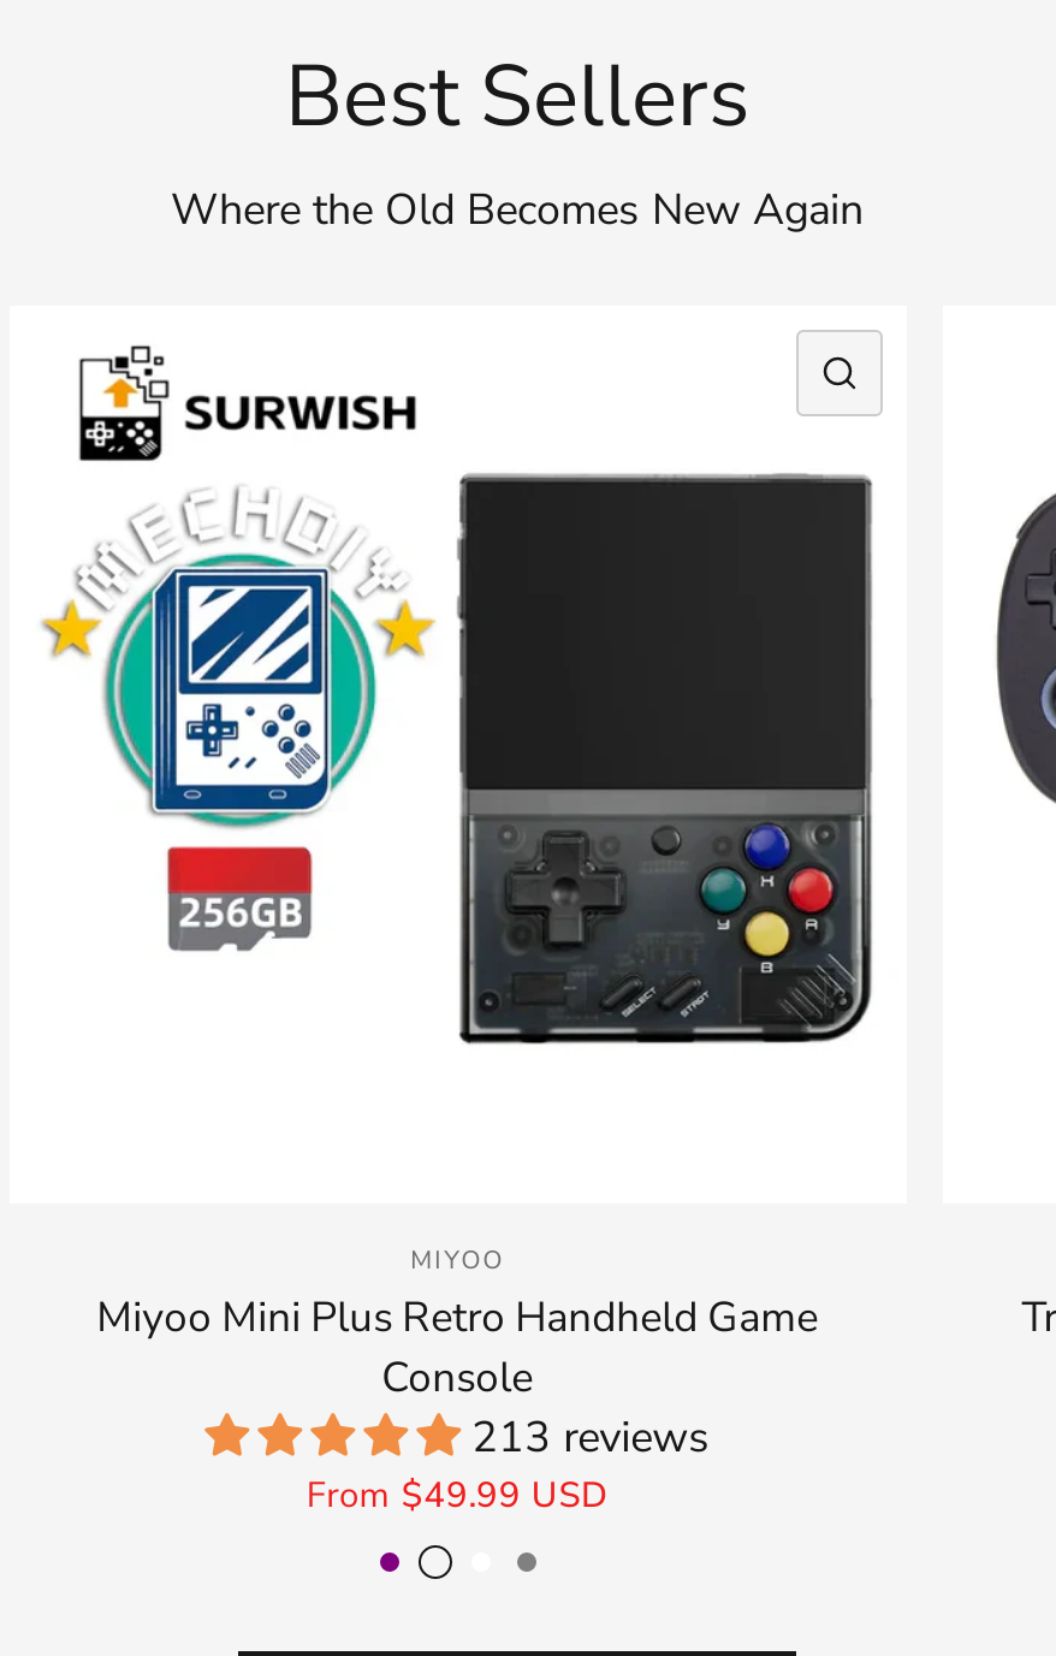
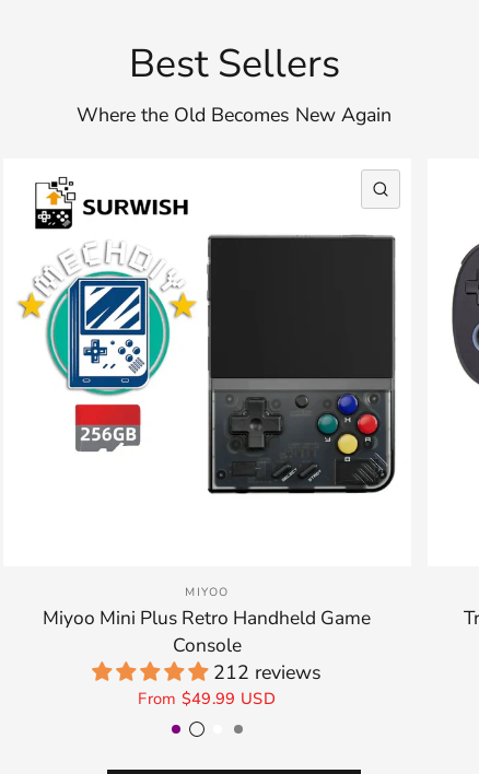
[472,1409,710,1466] 213 reviews -> [213,659,322,686] 212 reviews

